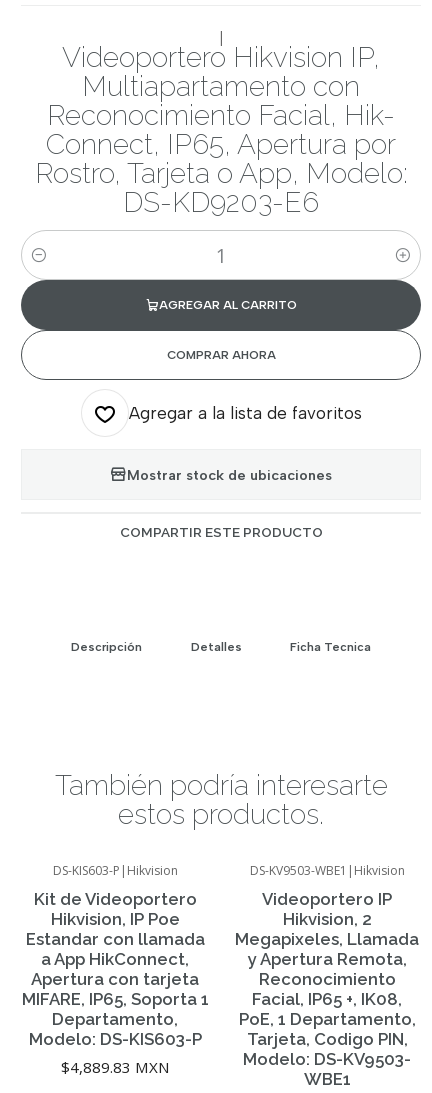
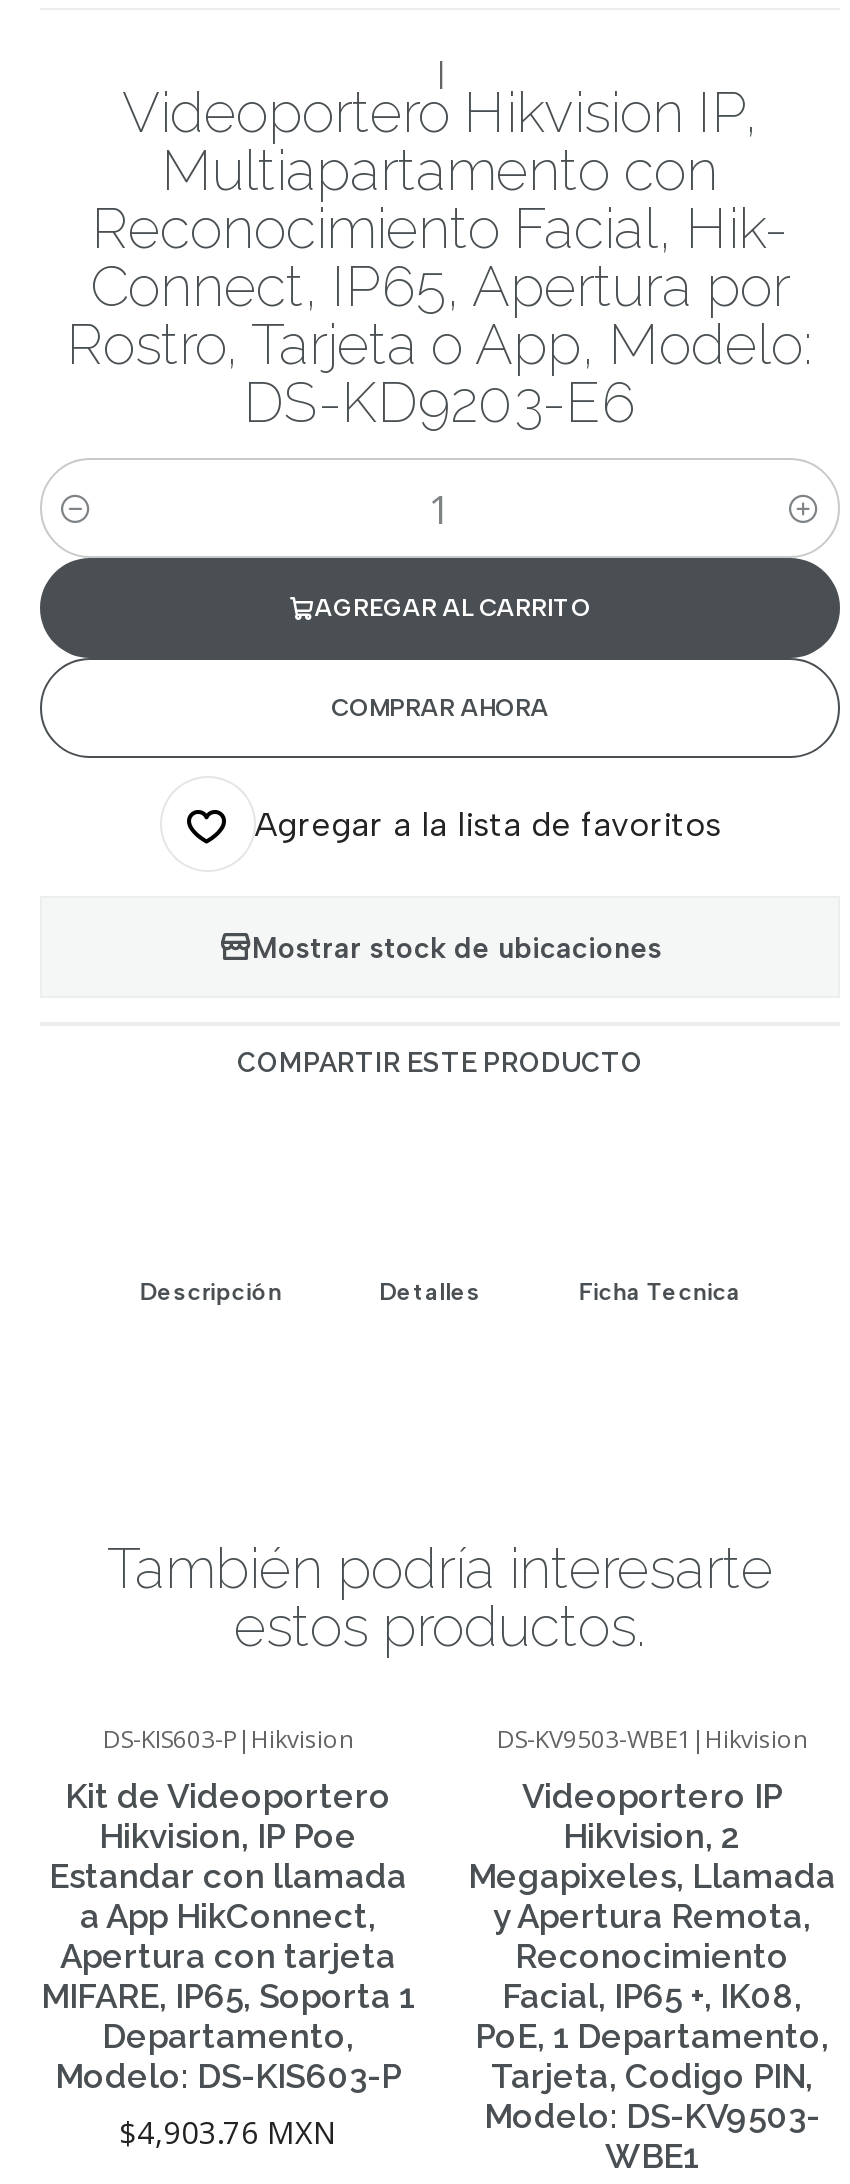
[60,1057,169,1077] $4,889.83 MXN -> [119,2112,337,2152] $4,903.76 MXN

